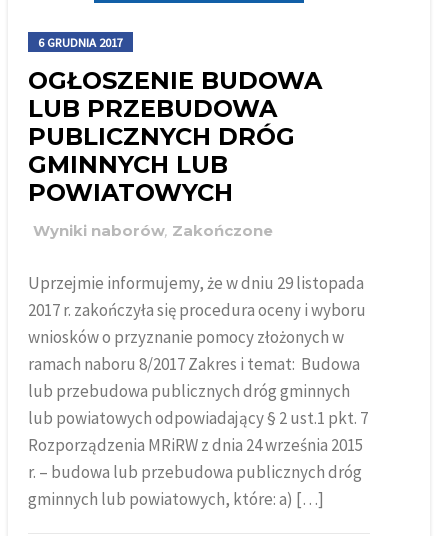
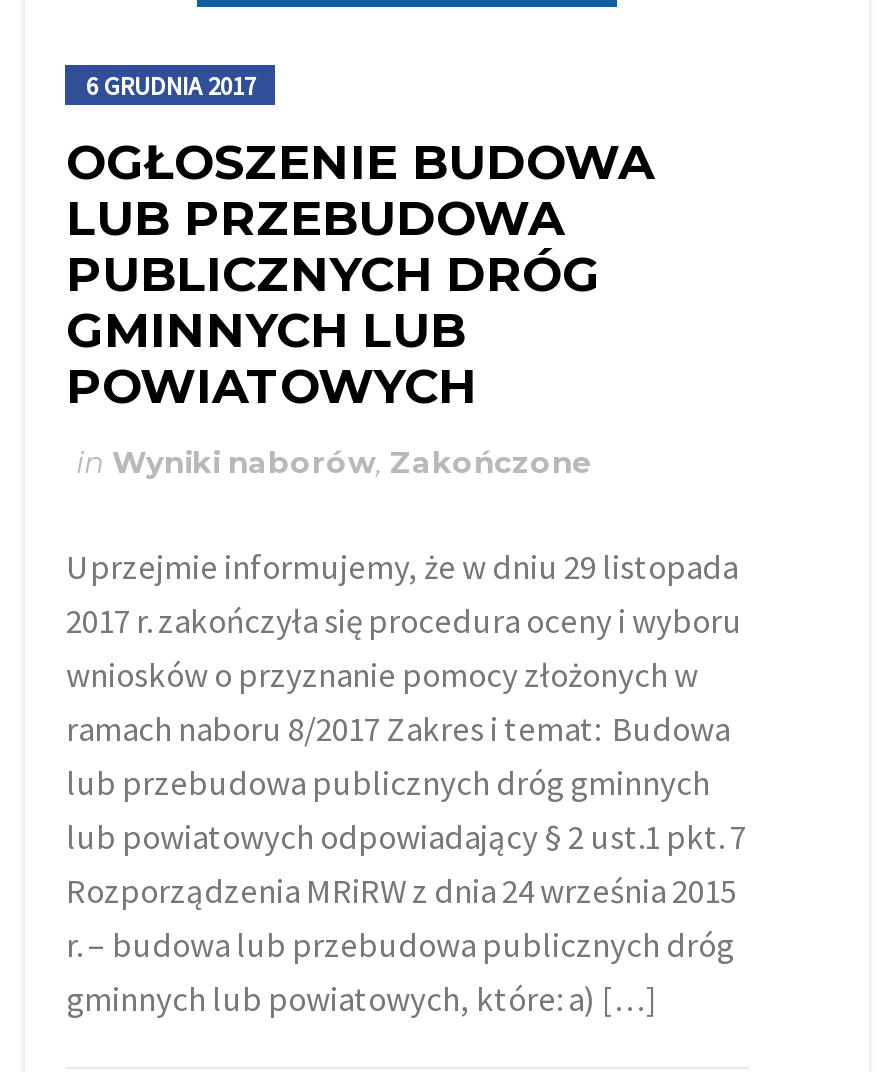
[33,222,273,240] Wyniki naborów, Zakończone -> [76,445,592,481] in Wyniki naborów, Zakończone

